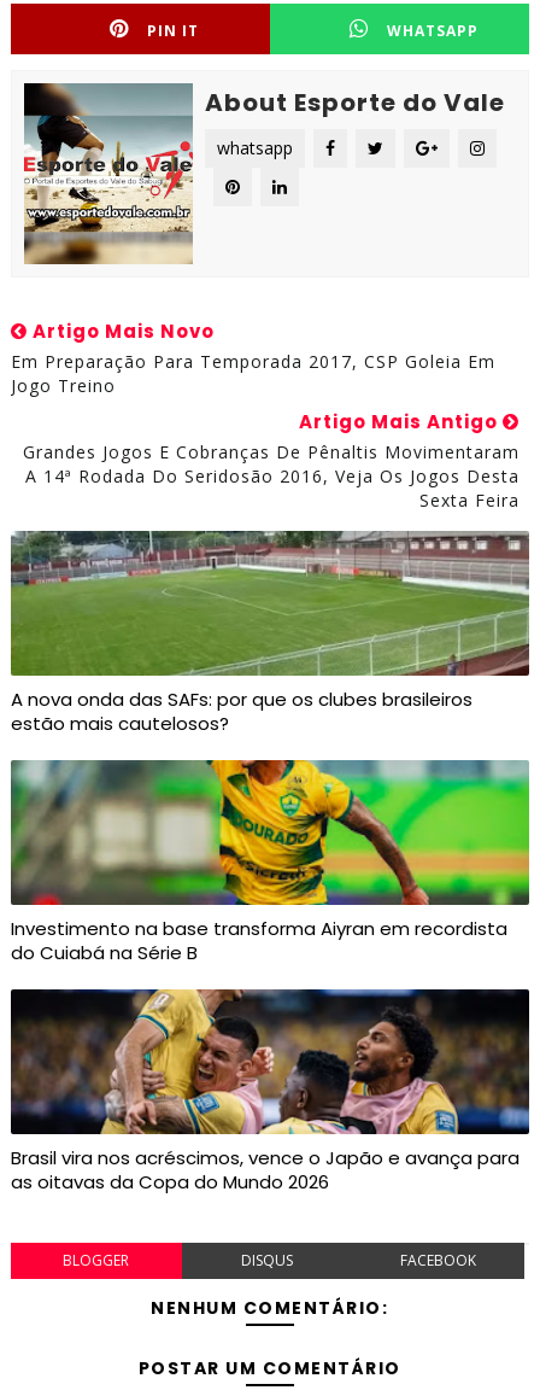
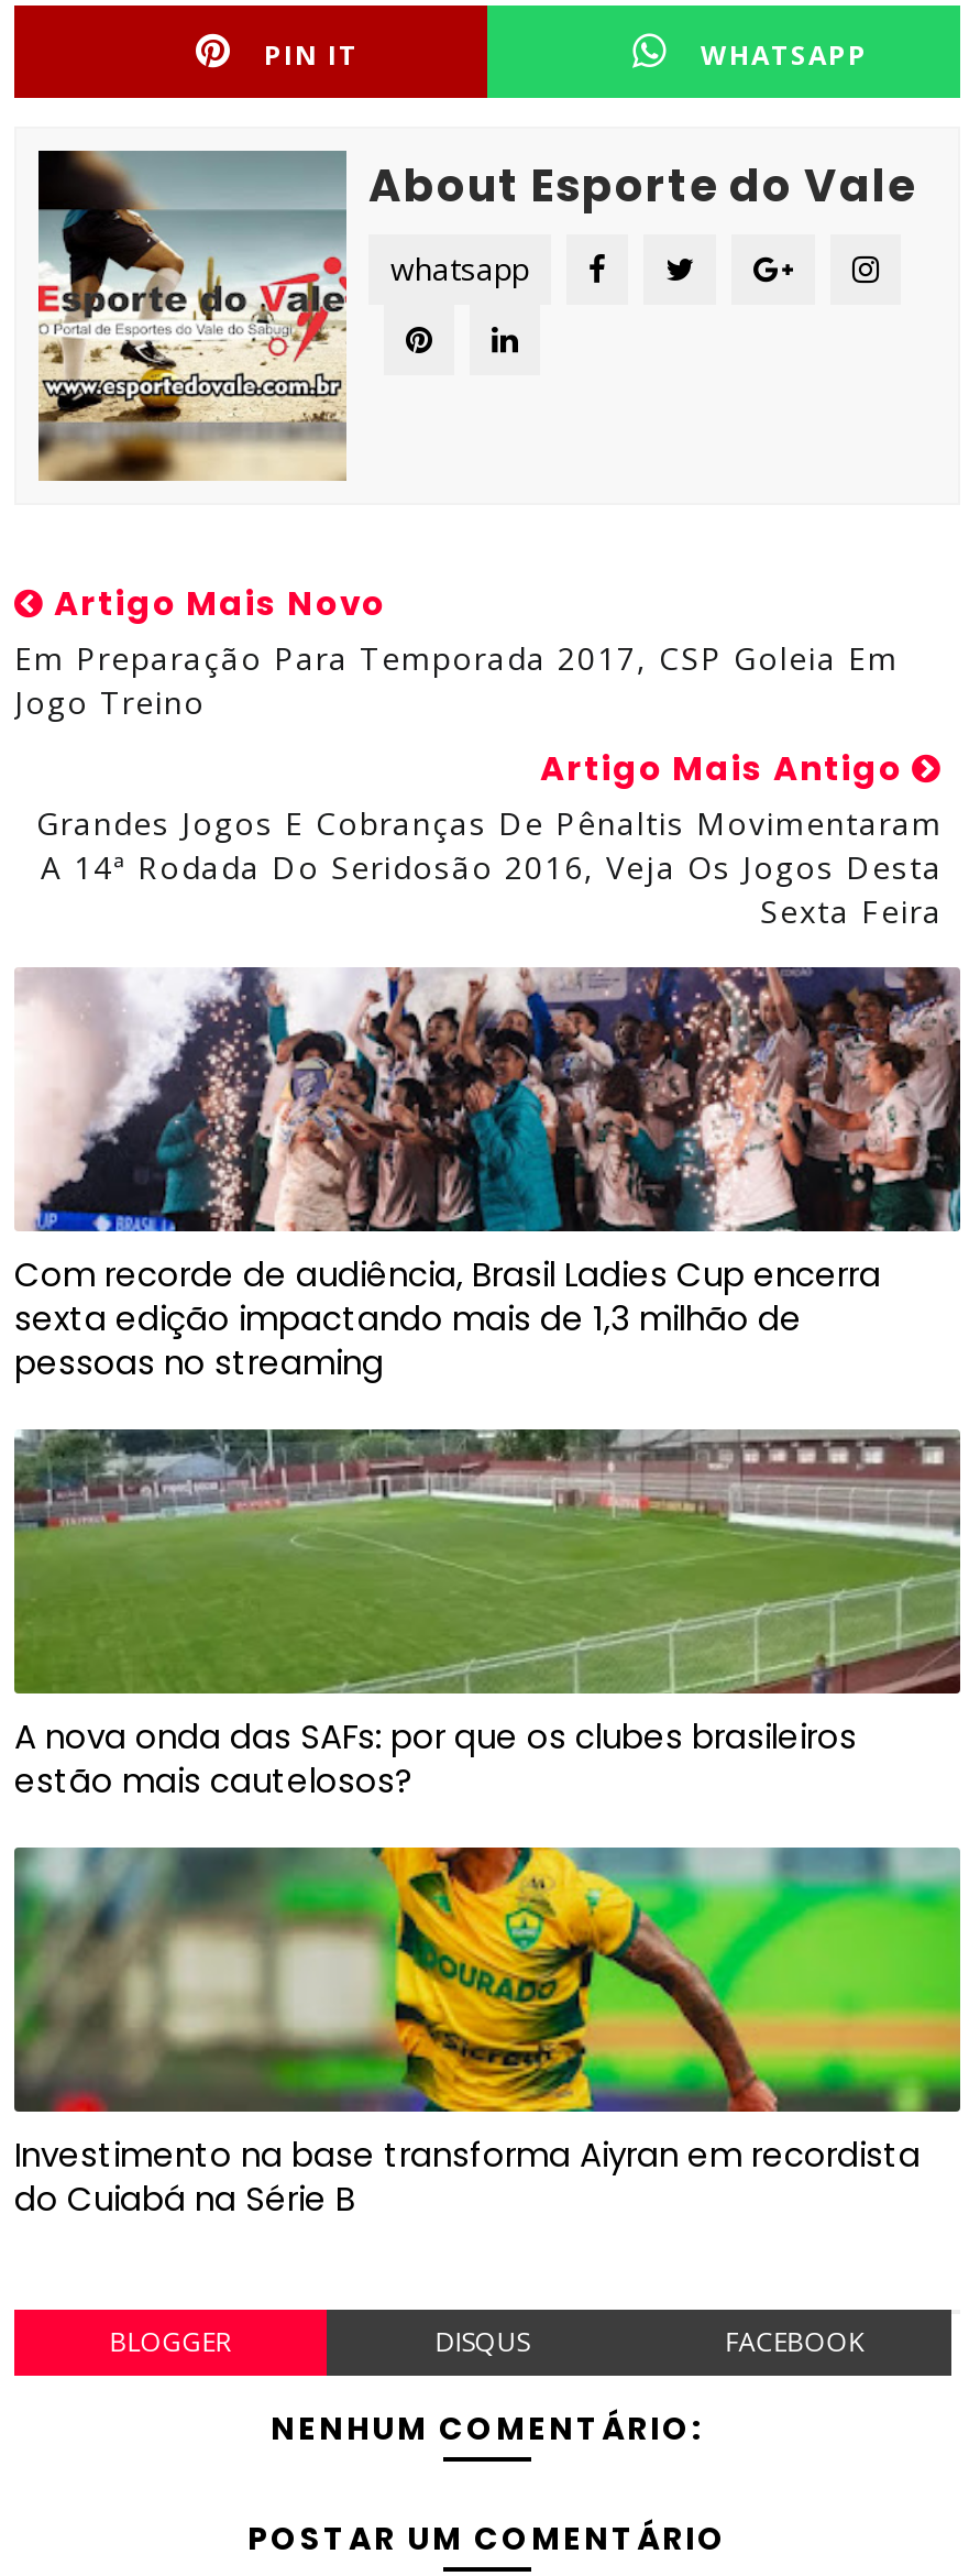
none -> [14,967,962,1386] [image] | Com recorde de audiência, Brasil Ladies Cup encerra | sexta edição impactando mais de 1,3 milhão de | pessoas no streaming
moved [8,528,532,965] -> [10,1425,965,2222]: [image] | A nova onda das SAFs: por que os clubes brasileiros | estão mais cautelosos? | Investimento na base transforma Aiyran em recordista | do Cuiabá na Série B
[10,988,530,1195] [image] | Brasil vira nos acréscimos, vence o Japão e avança para | as oitavas da Copa do Mundo 2026 -> none

